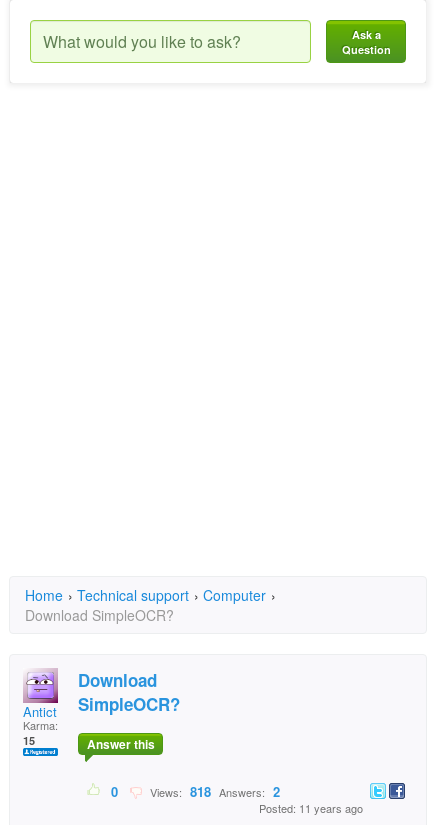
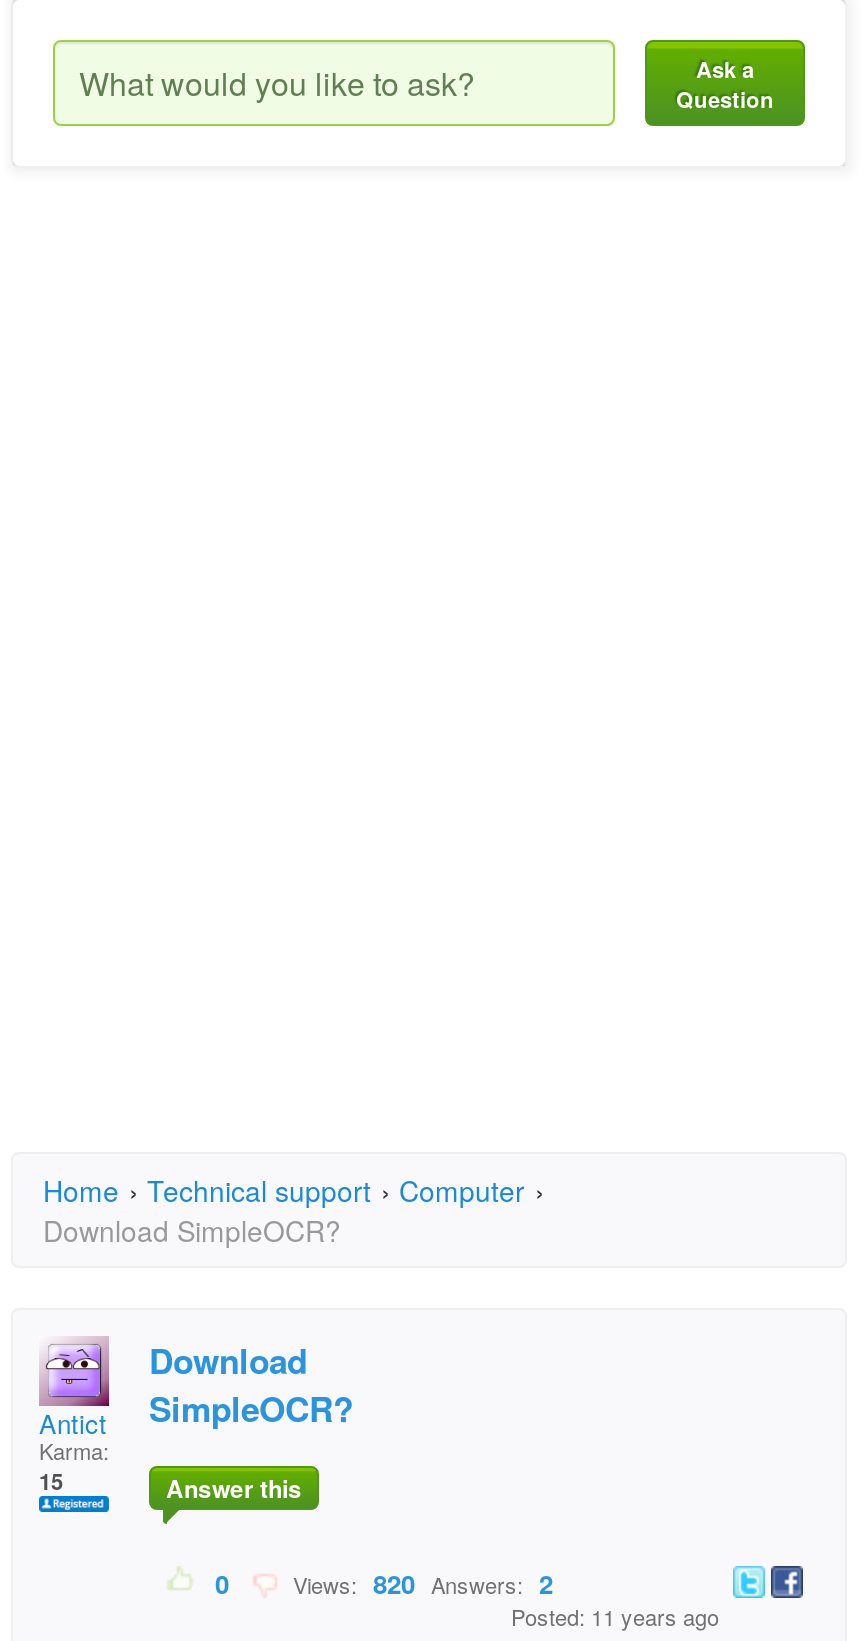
[144,782,280,801] Views: 818 Answers: 2 -> [281,1564,553,1602] Views: 820 Answers: 2

